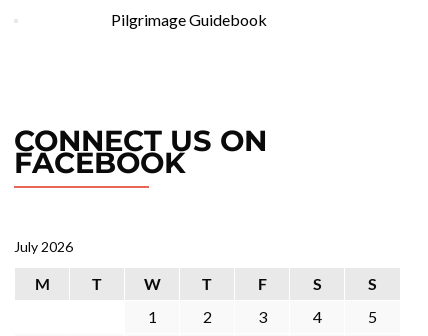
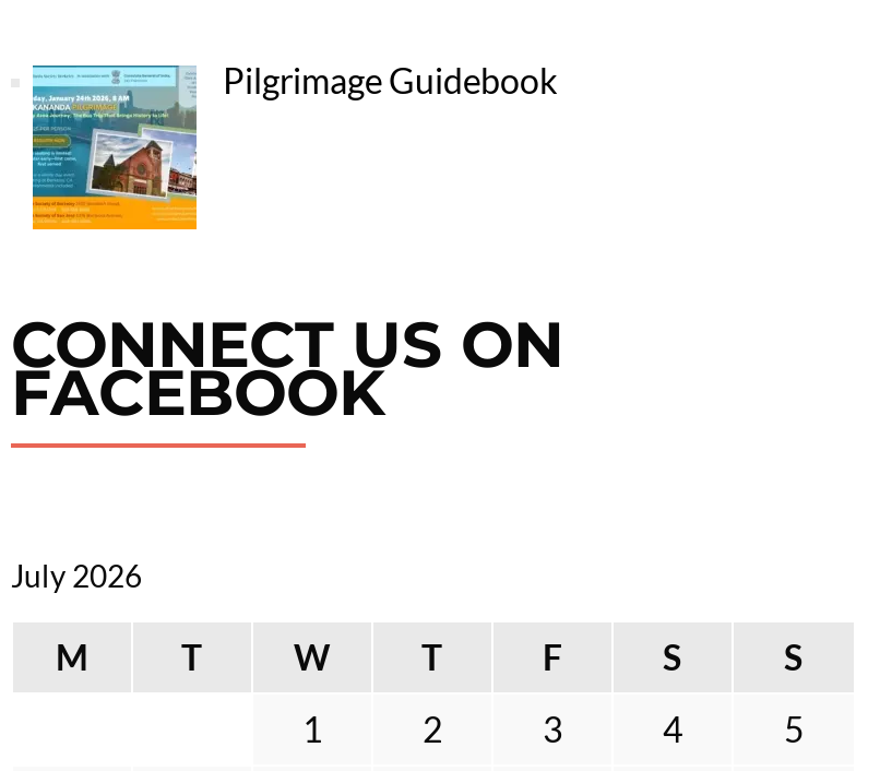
none -> [31,63,199,232] [image]

